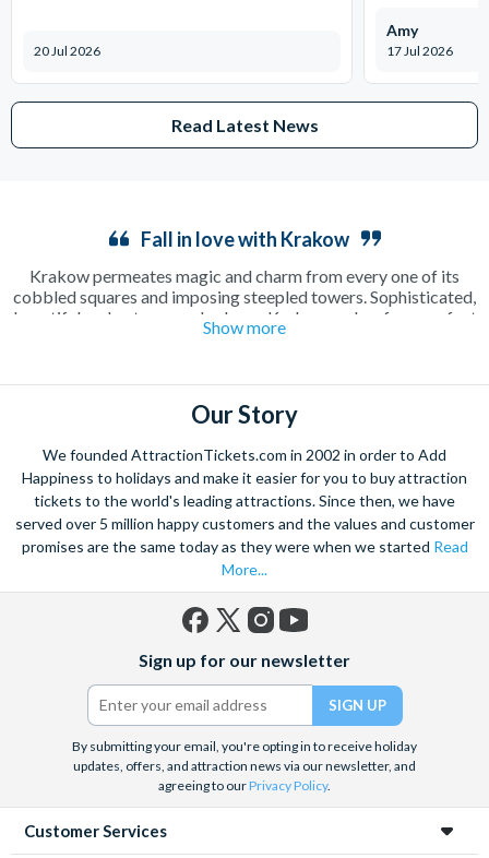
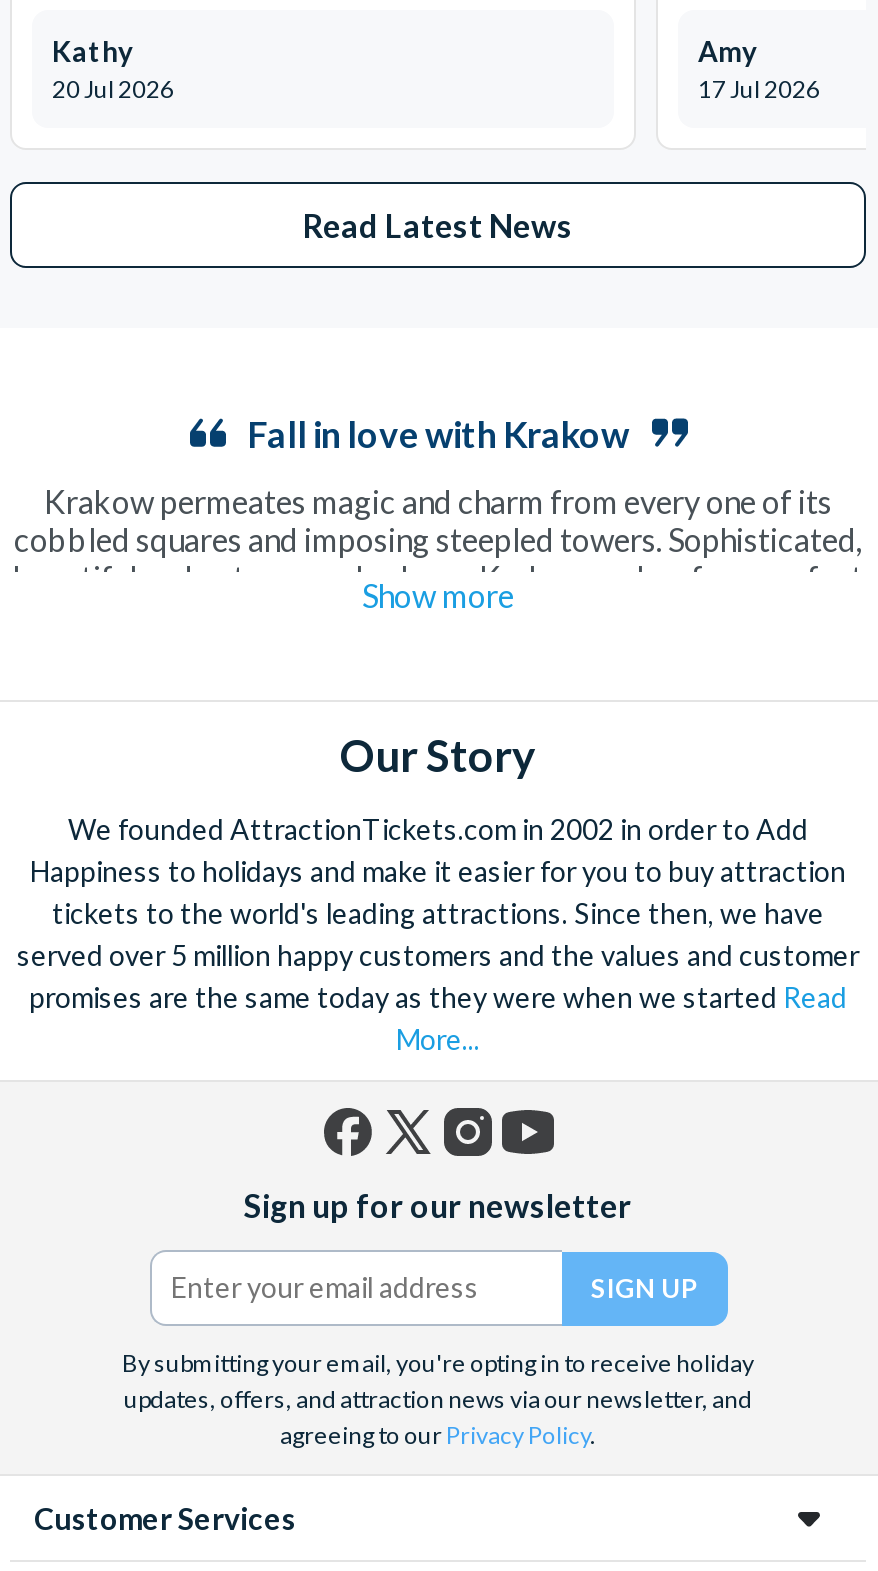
none -> [52,34,132,68] Kathy

